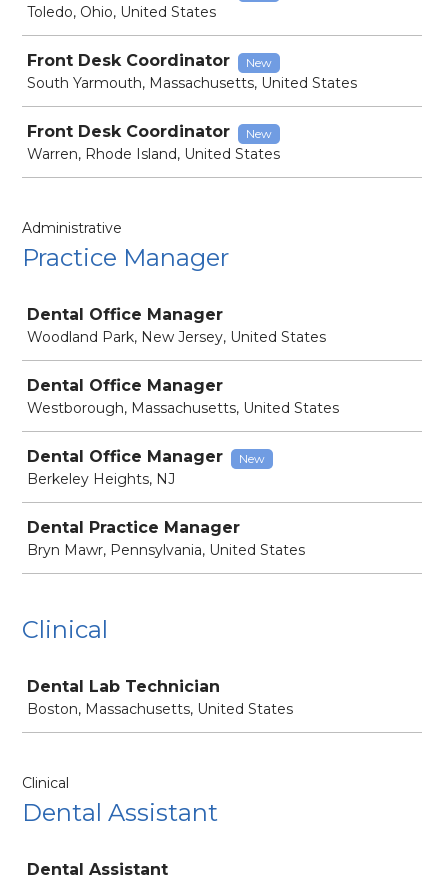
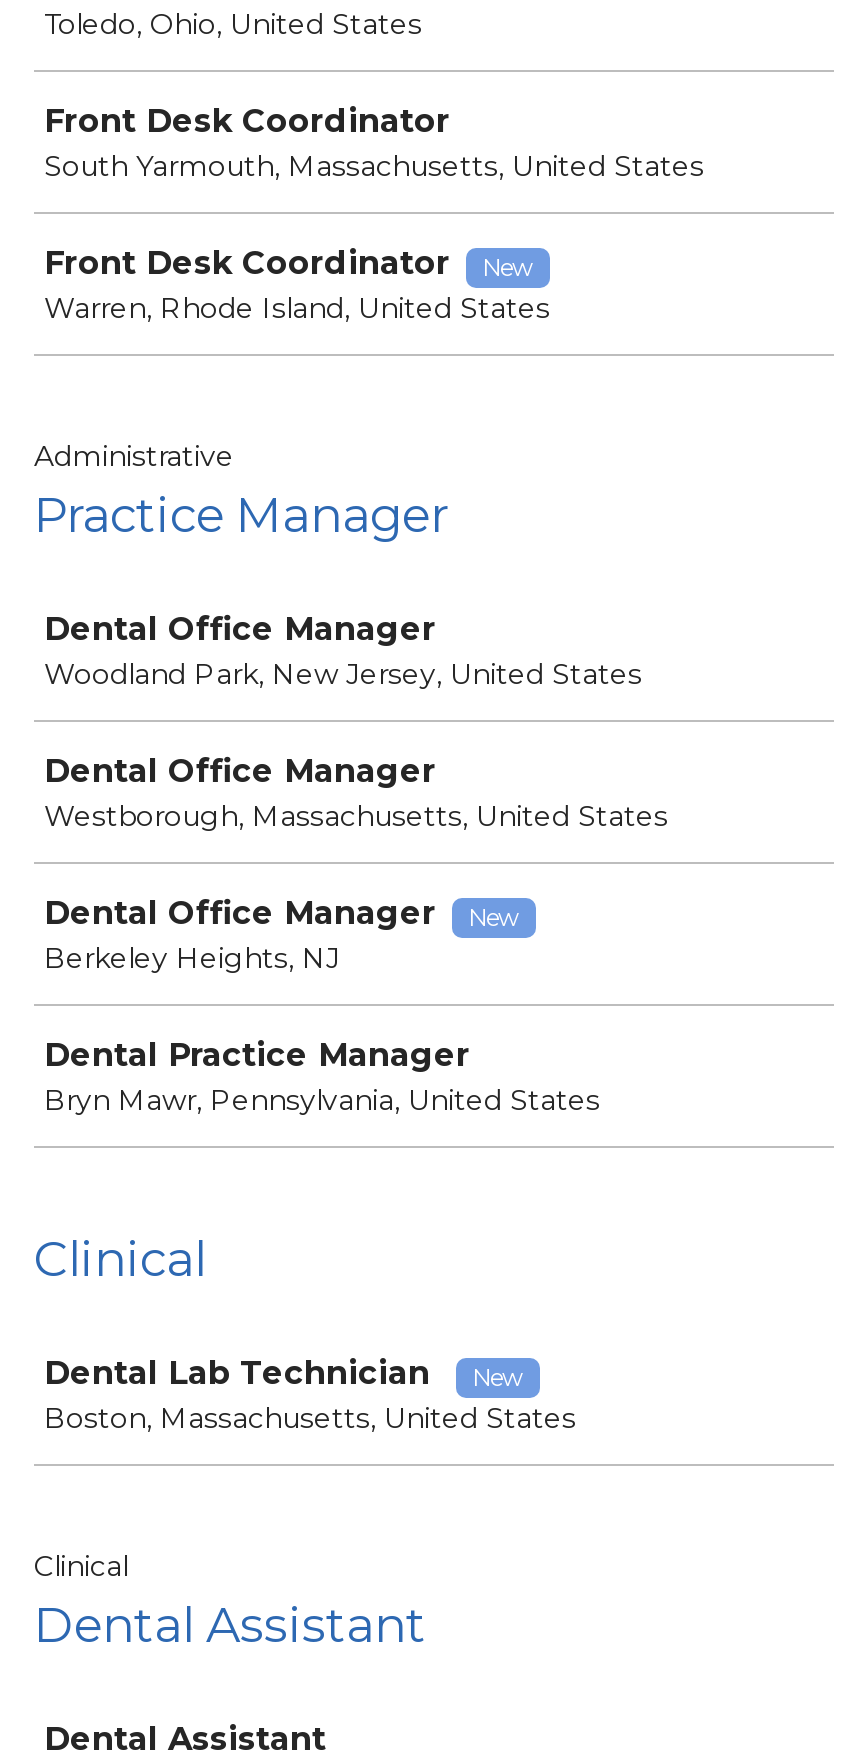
[246,55,272,70] New -> none
none -> [472,1362,524,1392] New

